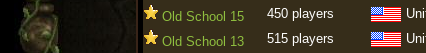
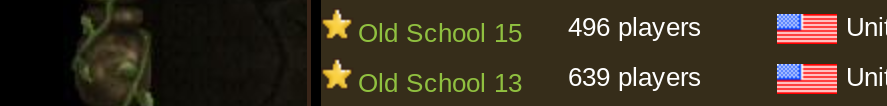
[161,6,333,24] Old School 15 450 players -> [358,12,702,48] Old School 15 496 players
[161,31,333,49] Old School 13 515 players -> [358,62,702,98] Old School 13 639 players

